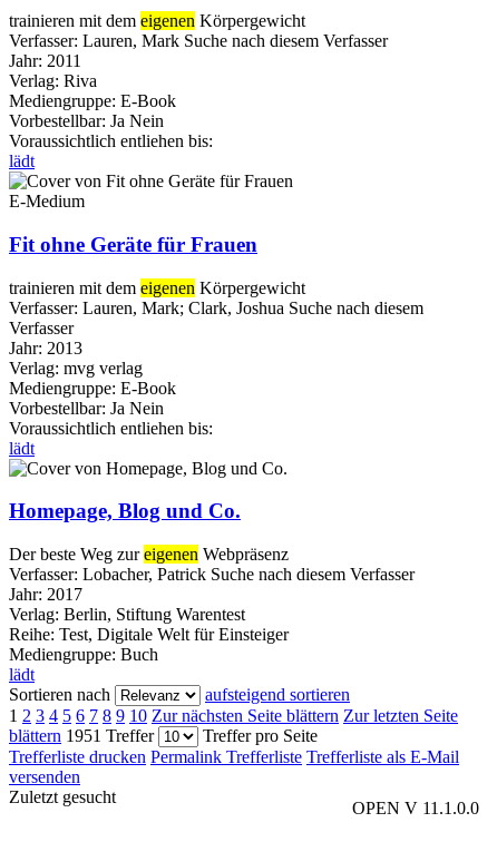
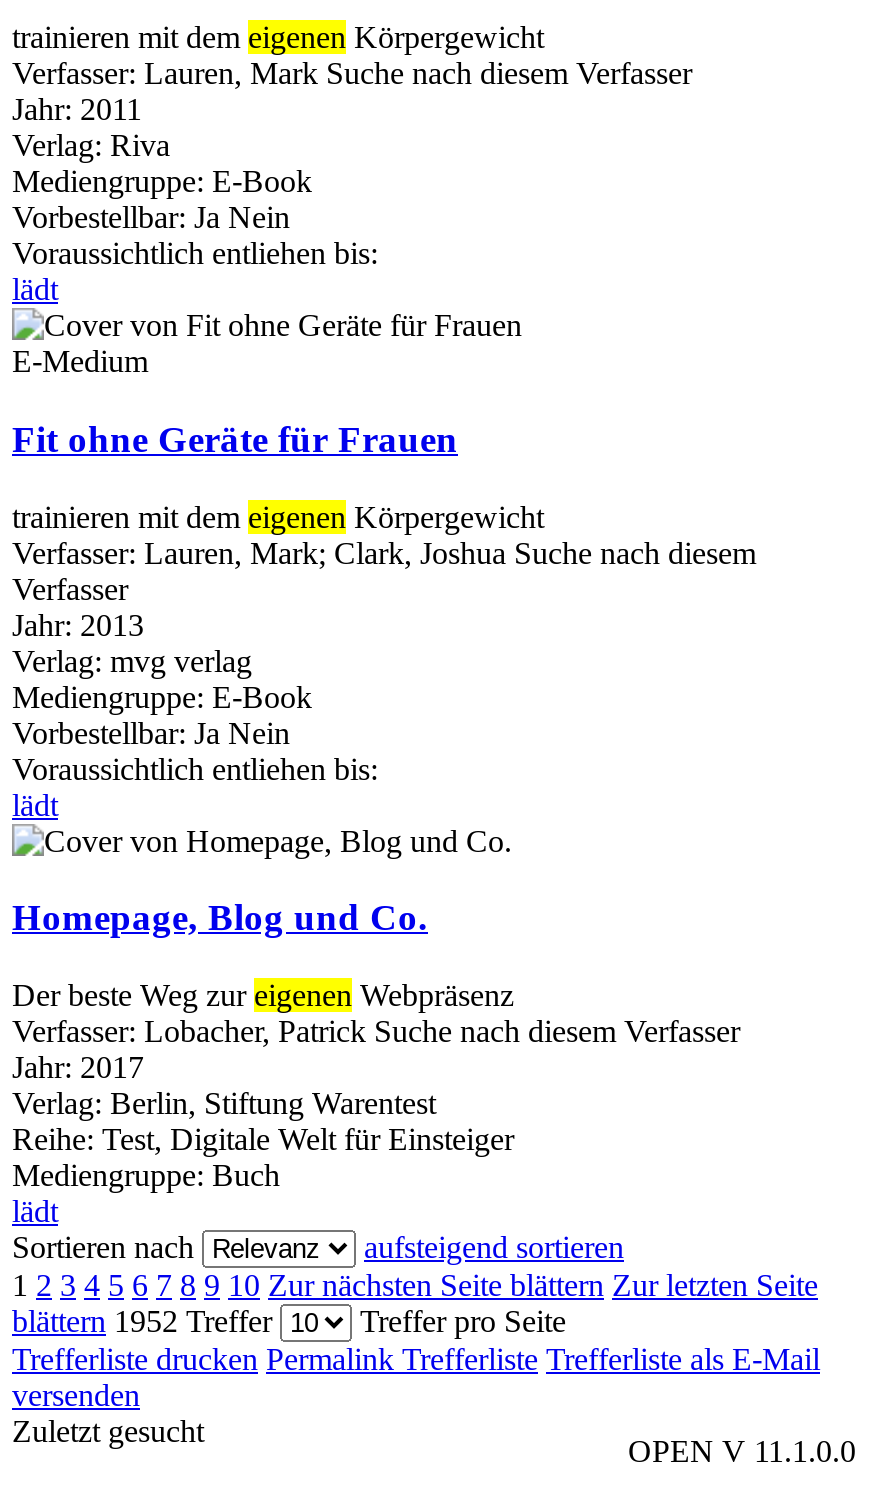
[9,726,154,745] blättern 1951 Treffer -> [12,1304,272,1338] blättern 1952 Treffer

